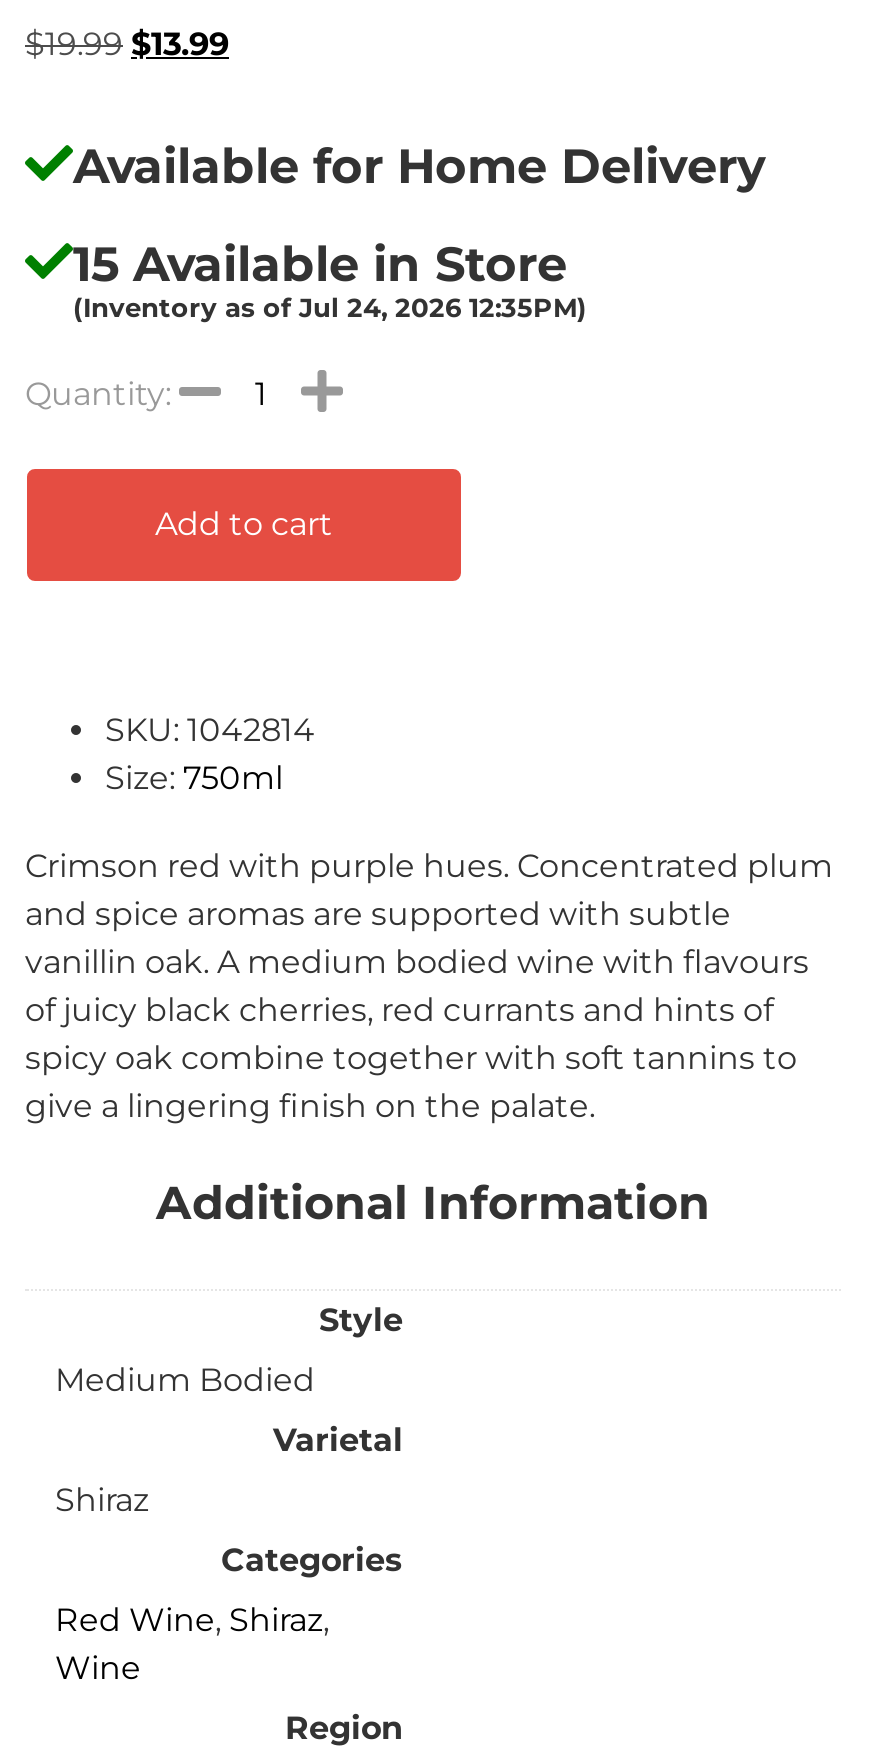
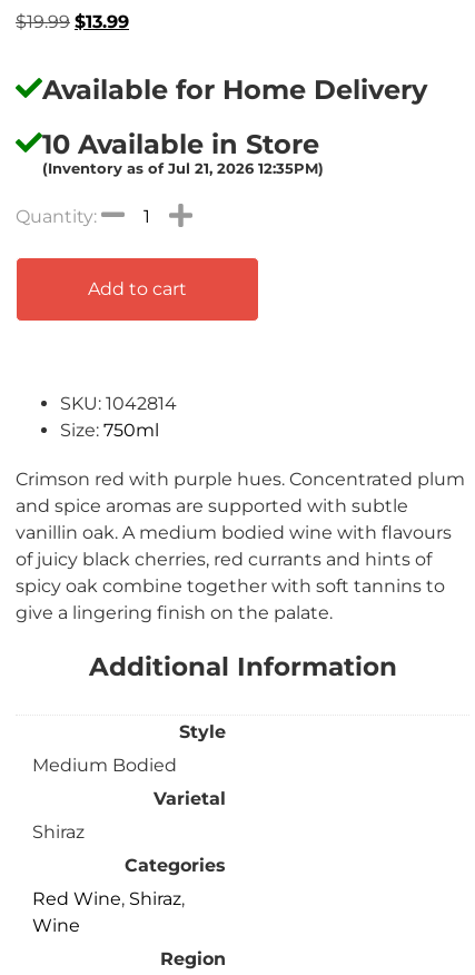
[73,235,567,293] 15 Available in Store -> [42,128,319,160] 10 Available in Store
[73,293,587,323] (Inventory as of Jul 24, 2026 12:35PM) -> [42,160,324,177] (Inventory as of Jul 21, 2026 12:35PM)

